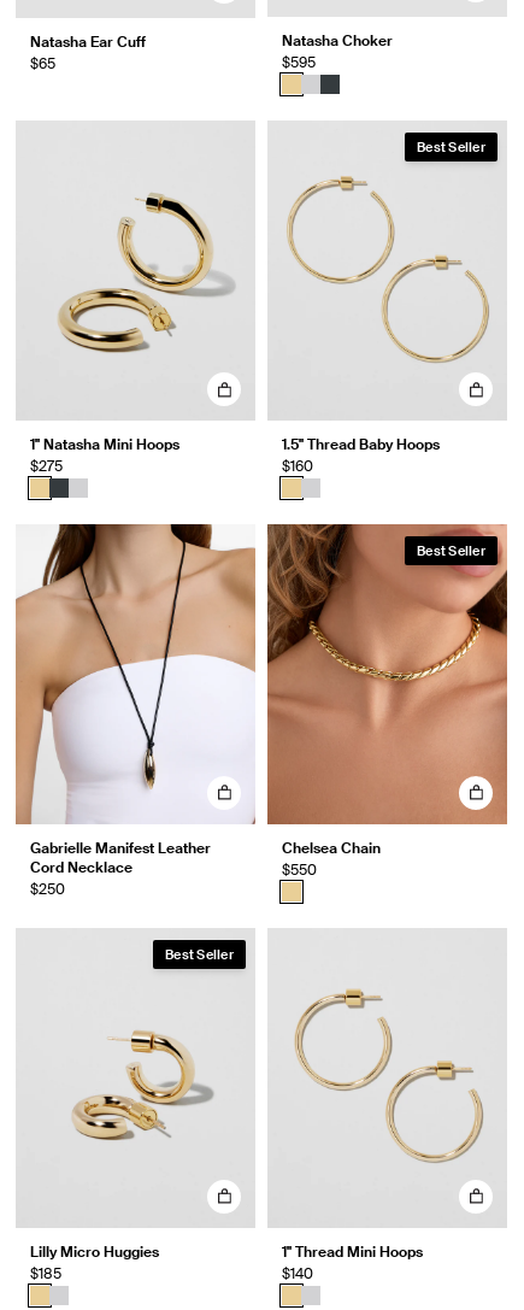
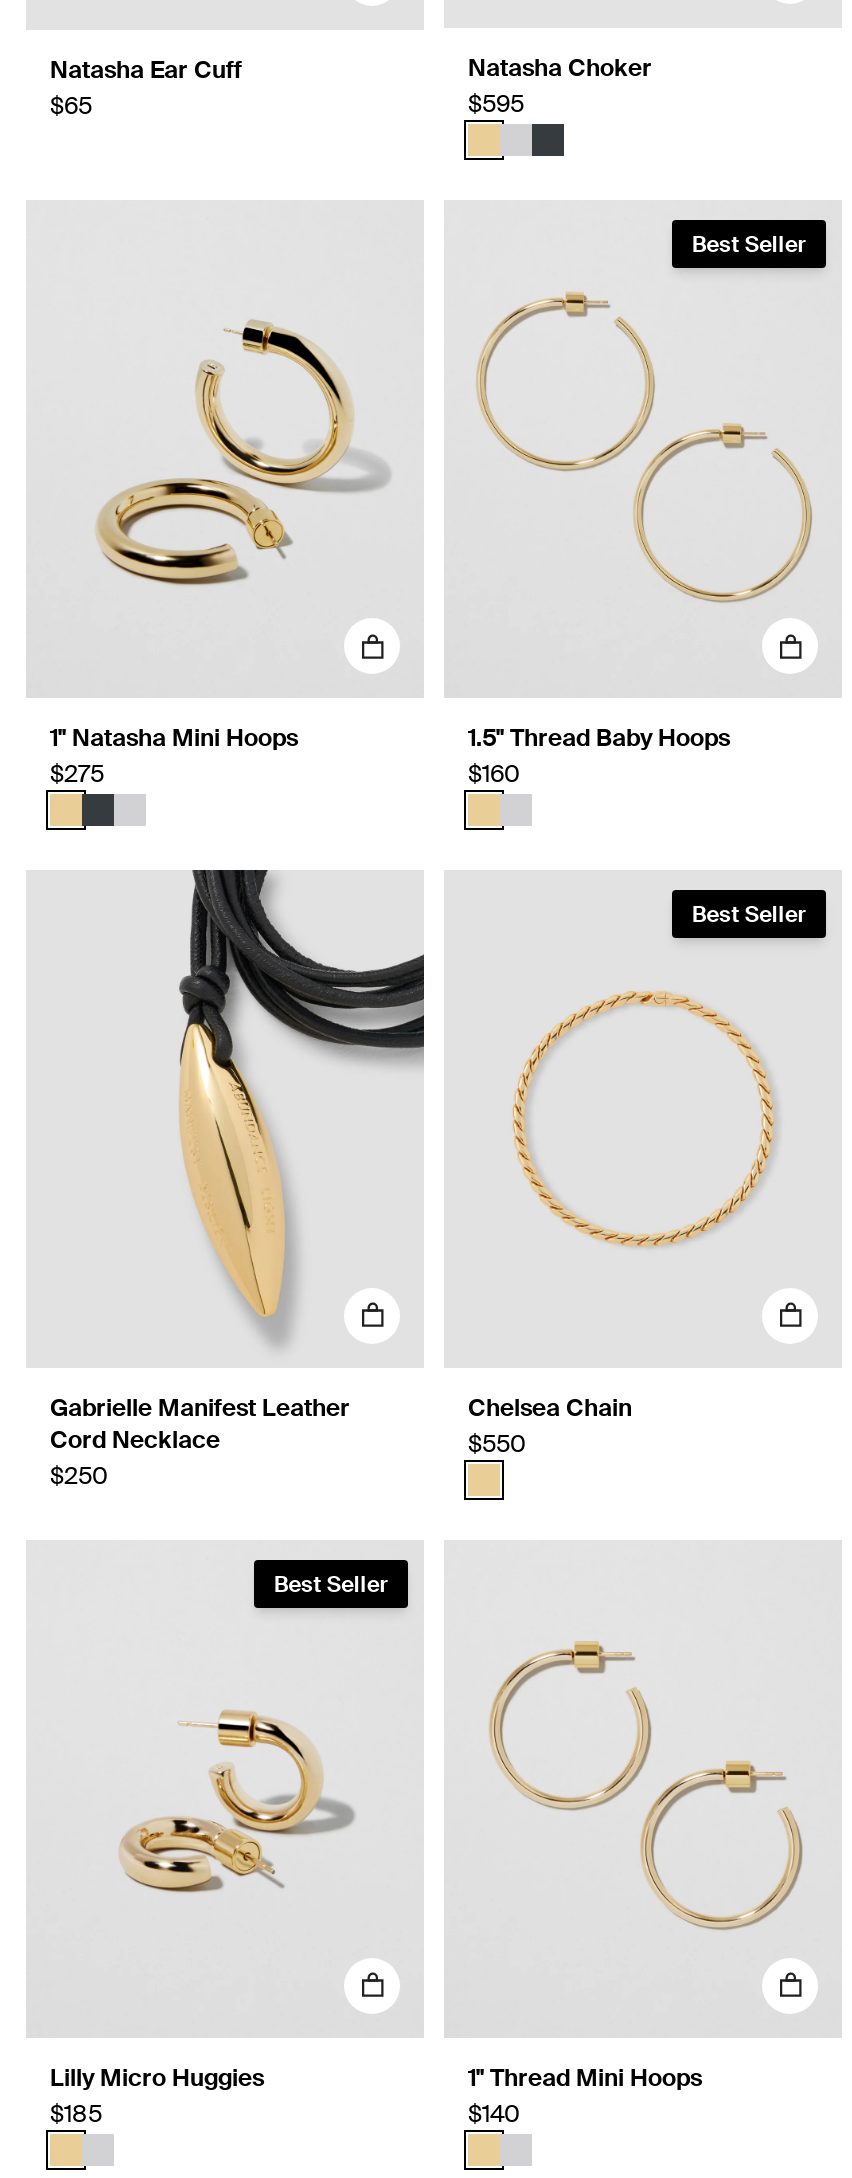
[16,523,257,824] [image] -> [28,868,426,1366] [image]
[266,523,508,826] [image] -> [444,870,842,1368] [image]

